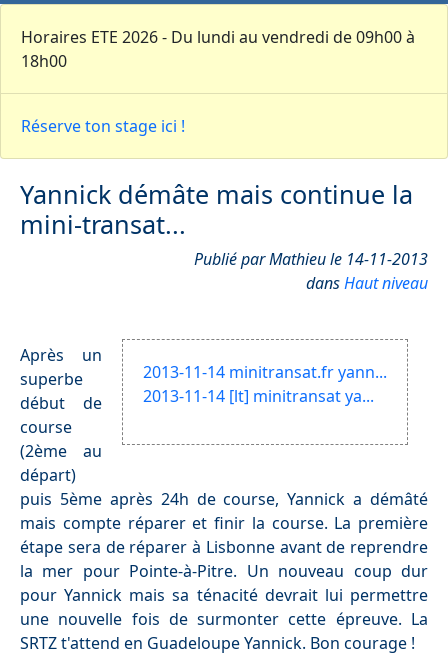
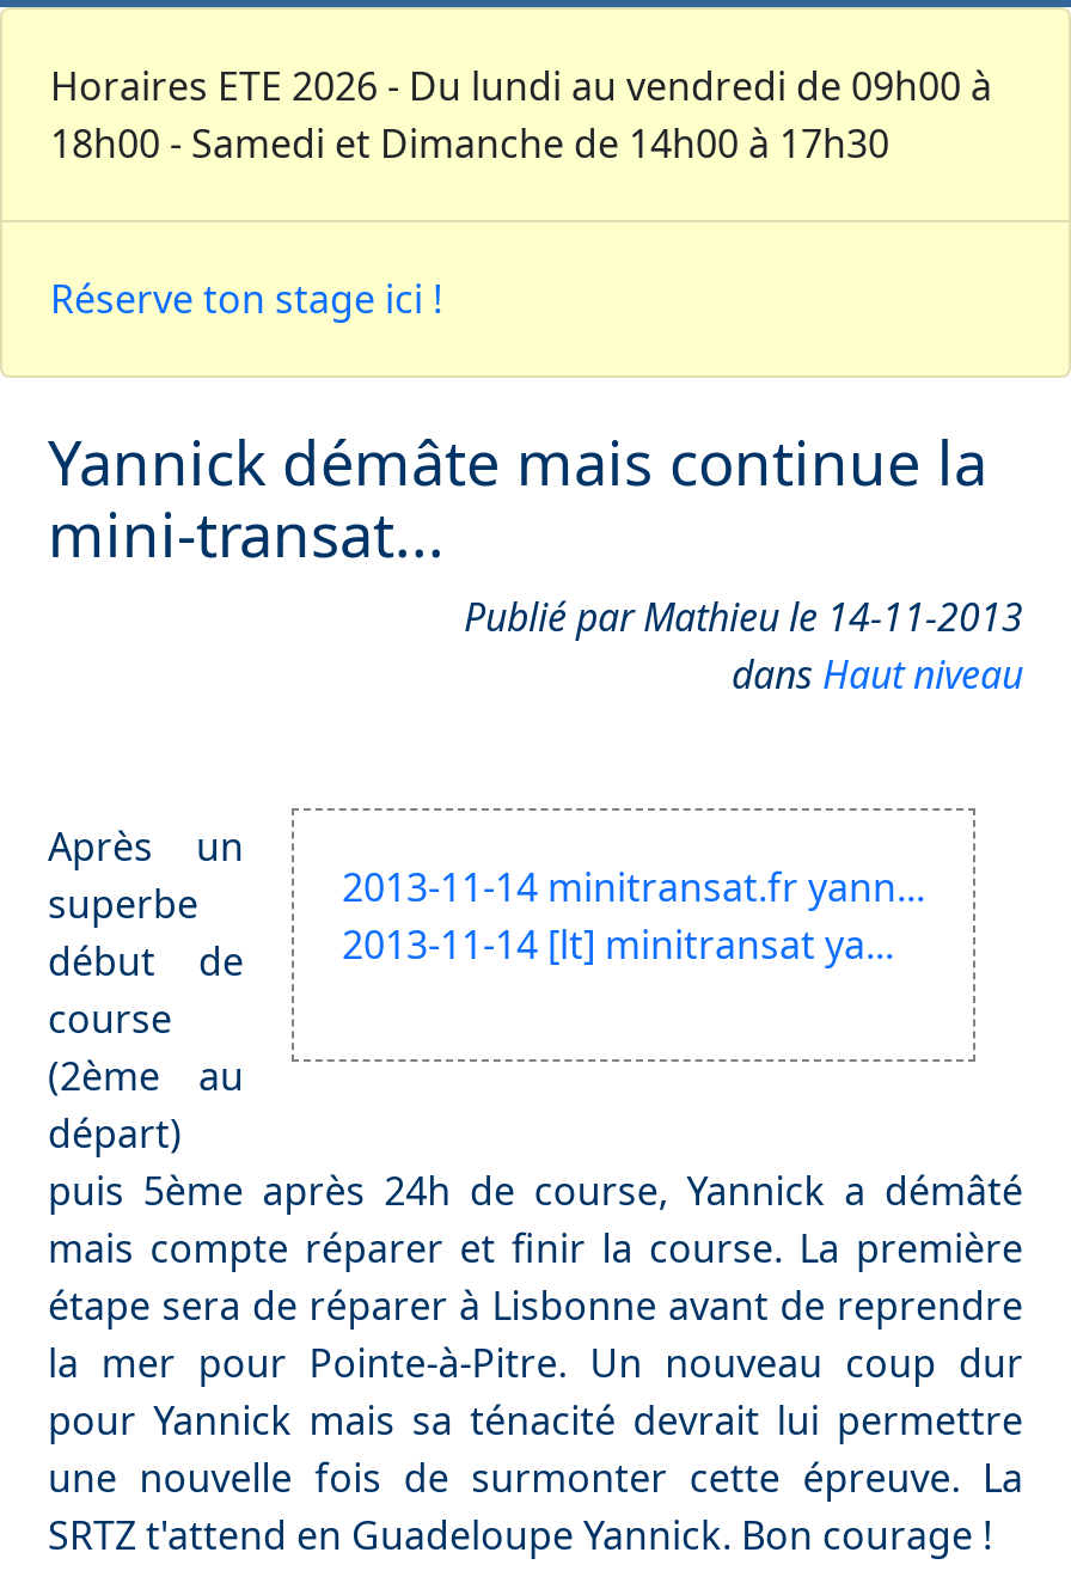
[21,50,67,72] 18h00 -> [50,117,889,170] 18h00 - Samedi et Dimanche de 14h00 à 17h30

